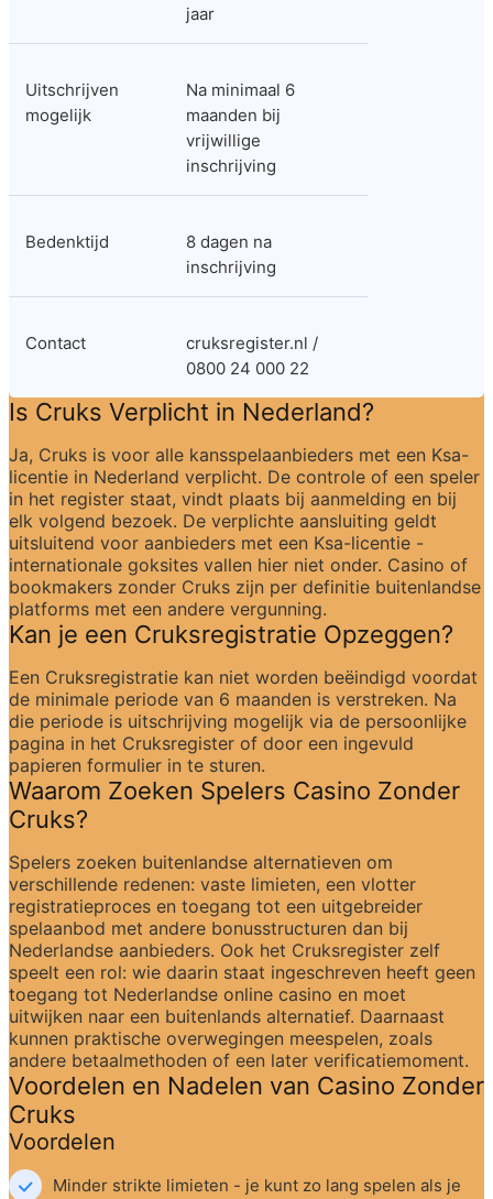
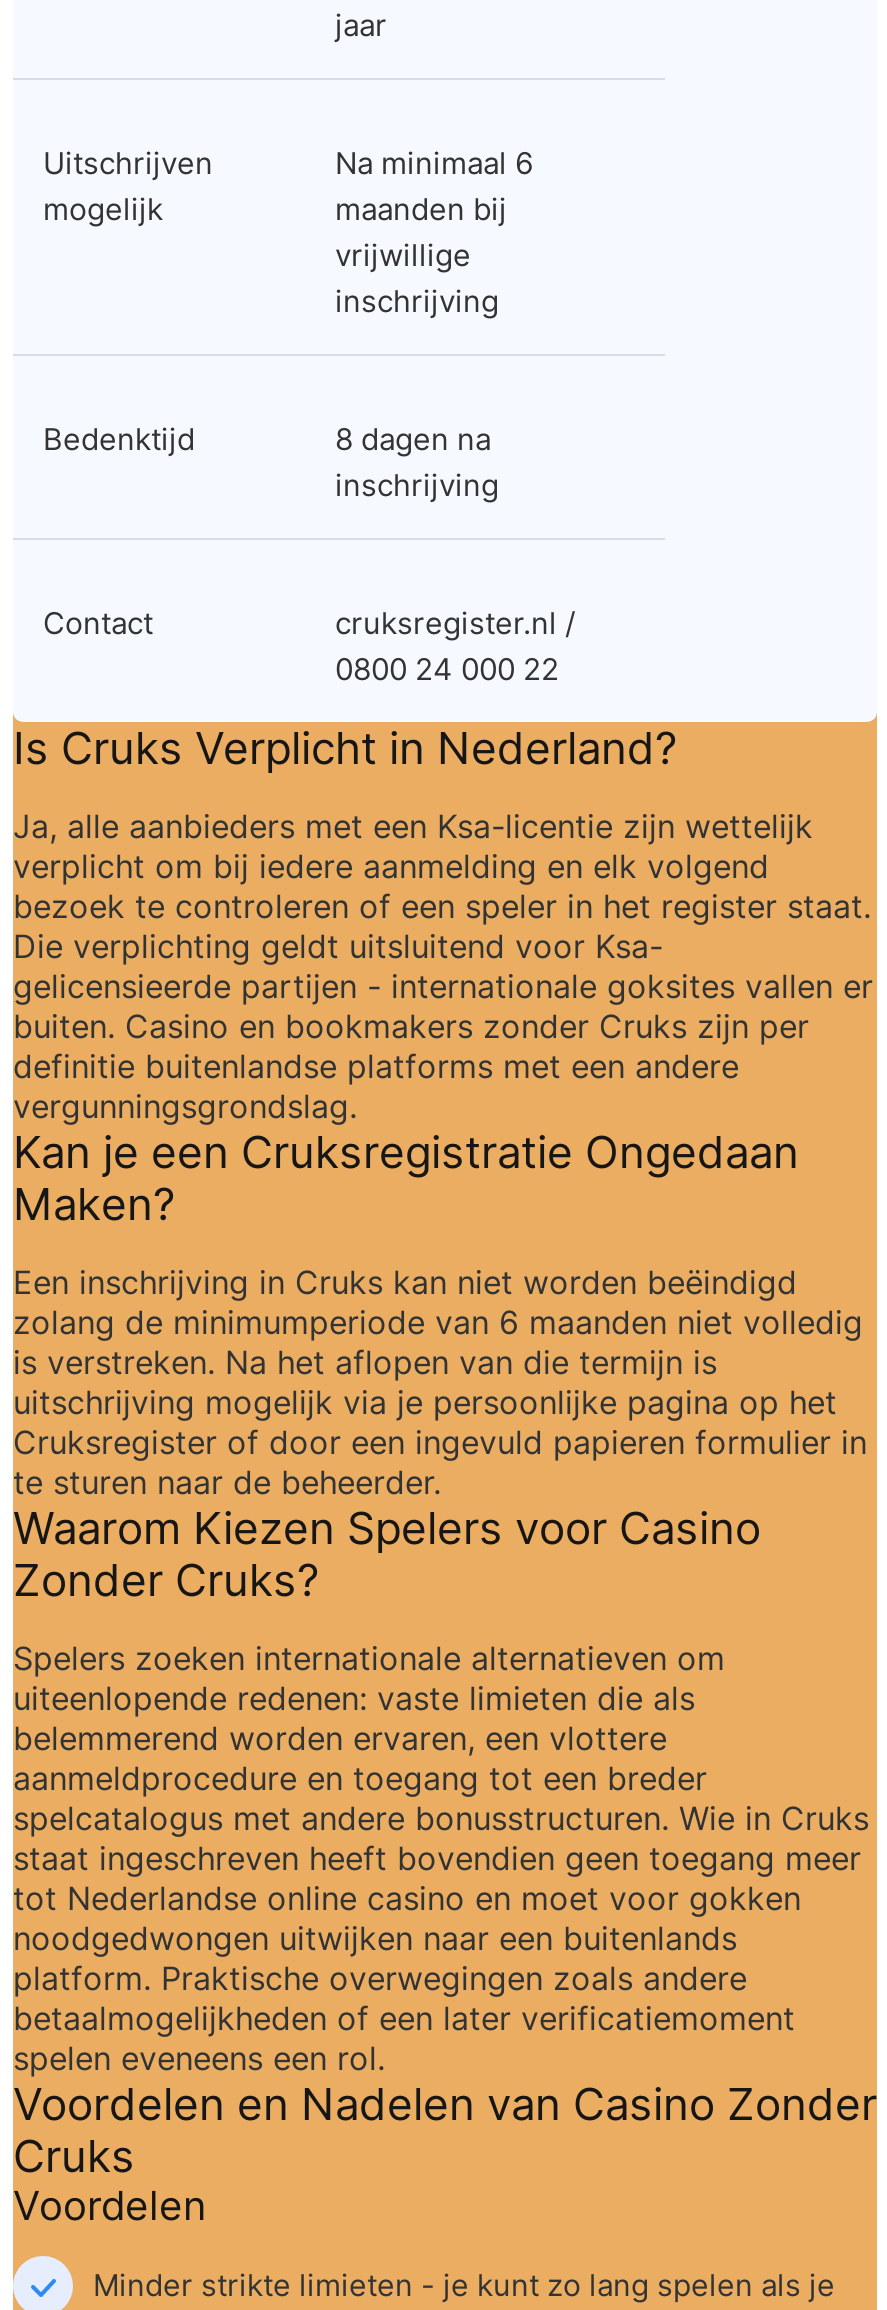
[9,444,481,648] Ja, Cruks is voor alle kansspelaanbieders met een Ksa- | licentie in Nederland verplicht. De controle of een speler | in het register staat, vindt plaats bij aanmelding en bij | elk volgend bezoek. De verplichte aansluiting geldt | uitsluitend voor aanbieders met een Ksa-licentie - | internationale goksites vallen hier niet onder. Casino of | bookmakers zonder Cruks zijn per definitie buitenlandse | platforms met een andere vergunning. | Kan je een Cruksregistratie Opzeggen? -> [13,806,873,1230] Ja, alle aanbieders met een Ksa-licentie zijn wettelijk | verplicht om bij iedere aanmelding en elk volgend | bezoek te controleren of een speler in het register staat. | Die verplichting geldt uitsluitend voor Ksa- | gelicensieerde partijen - internationale goksites vallen er | buiten. Casino en bookmakers zonder Cruks zijn per | definitie buitenlandse platforms met een andere | vergunningsgrondslag. | Kan je een Cruksregistratie Ongedaan | Maken?
[9,666,478,833] Een Cruksregistratie kan niet worden beëindigd voordat | de minimale periode van 6 maanden is verstreken. Na | die periode is uitschrijving mogelijk via de persoonlijke | pagina in het Cruksregister of door een ingevuld | papieren formulier in te sturen. | Waarom Zoeken Spelers Casino Zonder | Cruks? -> [13,1262,867,1606] Een inschrijving in Cruks kan niet worden beëindigd | zolang de minimumperiode van 6 maanden niet volledig | is verstreken. Na het aflopen van die termijn is | uitschrijving mogelijk via je persoonlijke pagina op het | Cruksregister of door een ingevuld papieren formulier in | te sturen naar de beheerder. | Waarom Kiezen Spelers voor Casino | Zonder Cruks?
[9,851,475,1071] Spelers zoeken buitenlandse alternatieven om | verschillende redenen: vaste limieten, een vlotter | registratieproces en toegang tot een uitgebreider | spelaanbod met andere bonusstructuren dan bij | Nederlandse aanbieders. Ook het Cruksregister zelf | speelt een rol: wie daarin staat ingeschreven heeft geen | toegang tot Nederlandse online casino en moet | uitwijken naar een buitenlands alternatief. Daarnaast | kunnen praktische overwegingen meespelen, zoals | andere betaalmethoden of een later verificatiemoment. -> [13,1638,869,2078] Spelers zoeken internationale alternatieven om | uiteenlopende redenen: vaste limieten die als | belemmerend worden ervaren, een vlottere | aanmeldprocedure en toegang tot een breder | spelcatalogus met andere bonusstructuren. Wie in Cruks | staat ingeschreven heeft bovendien geen toegang meer | tot Nederlandse online casino en moet voor gokken | noodgedwongen uitwijken naar een buitenlands | platform. Praktische overwegingen zoals andere | betaalmogelijkheden of een later verificatiemoment | spelen eveneens een rol.

